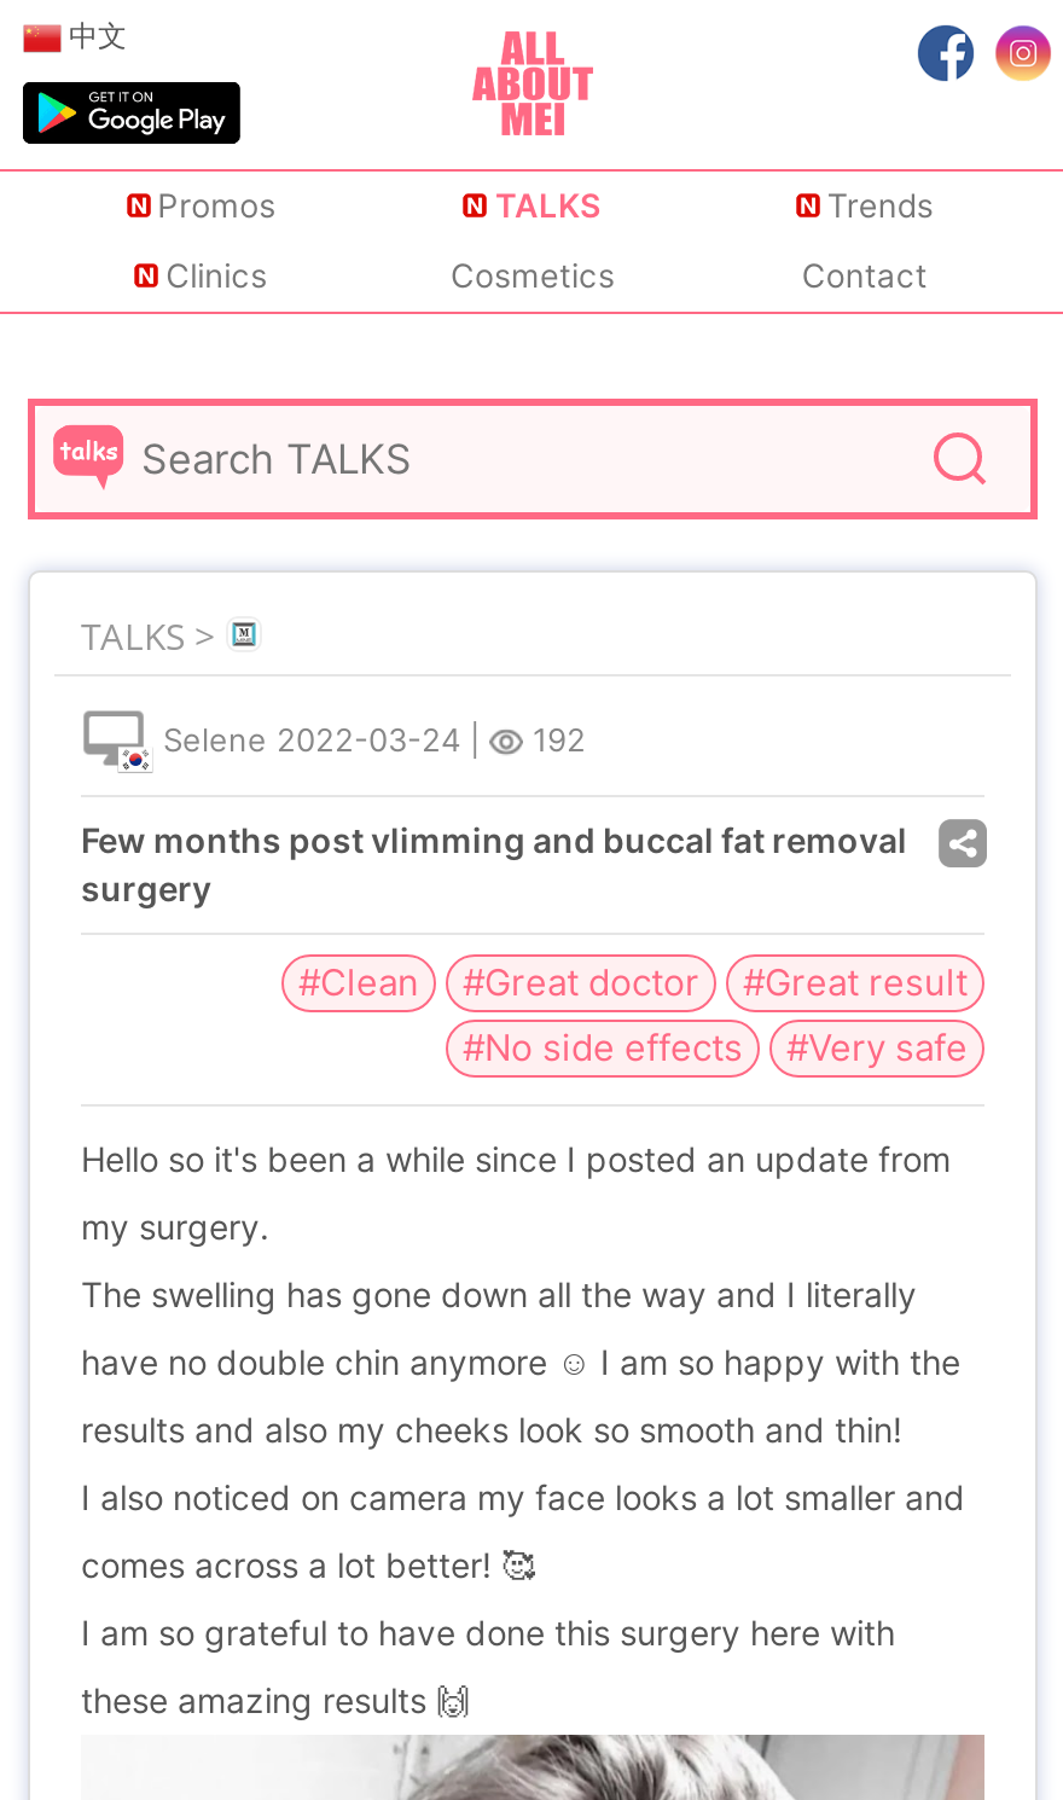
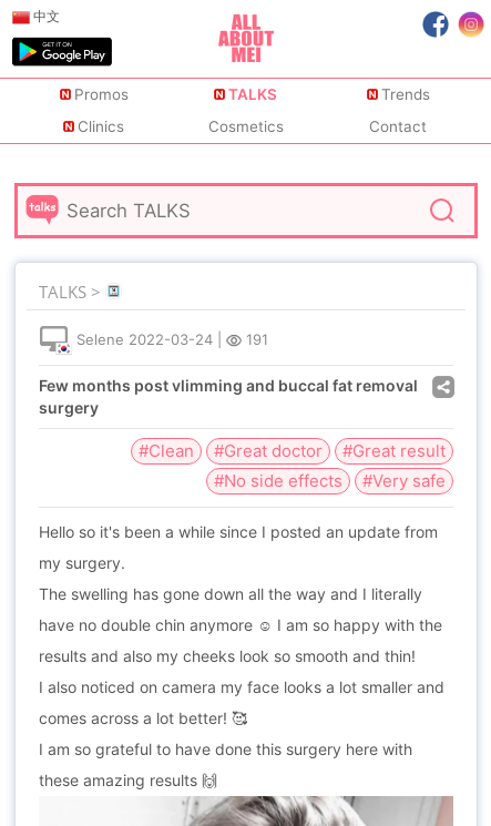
[533,720,586,759] 192 -> [246,330,268,348] 191

